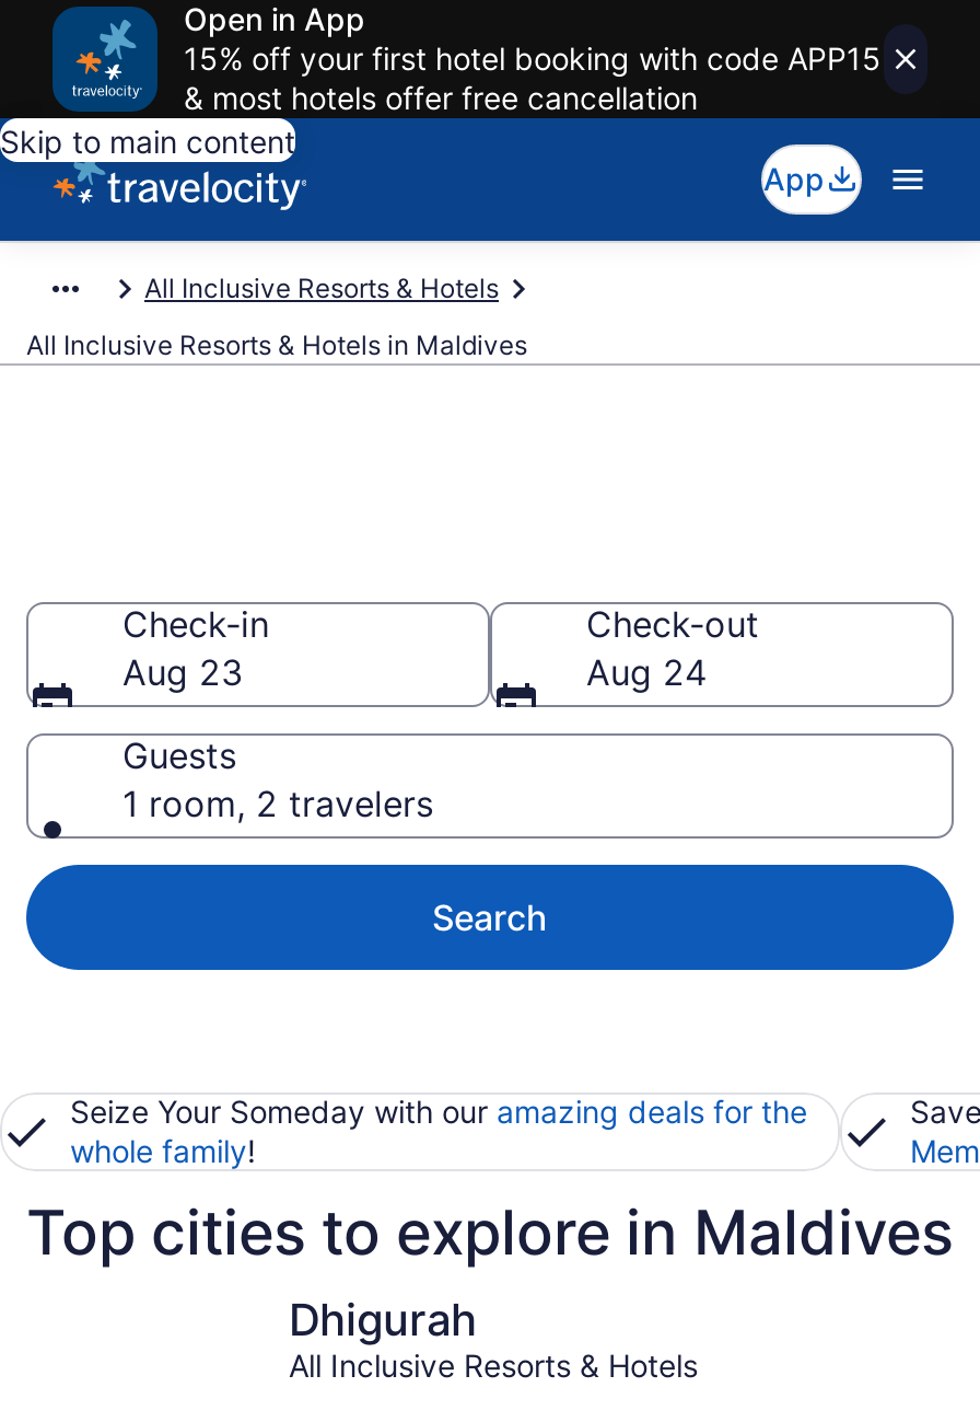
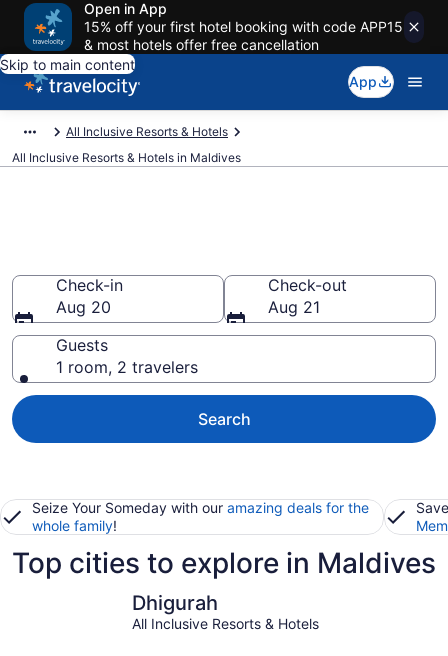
[122,650,243,694] Aug 23 -> [56,297,111,317] Aug 20
[586,650,707,694] Aug 24 -> [268,297,320,317] Aug 21

